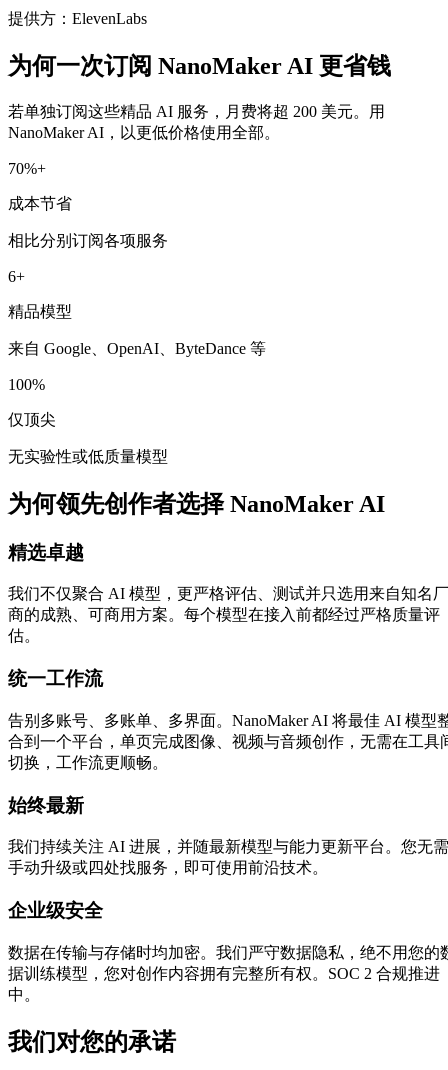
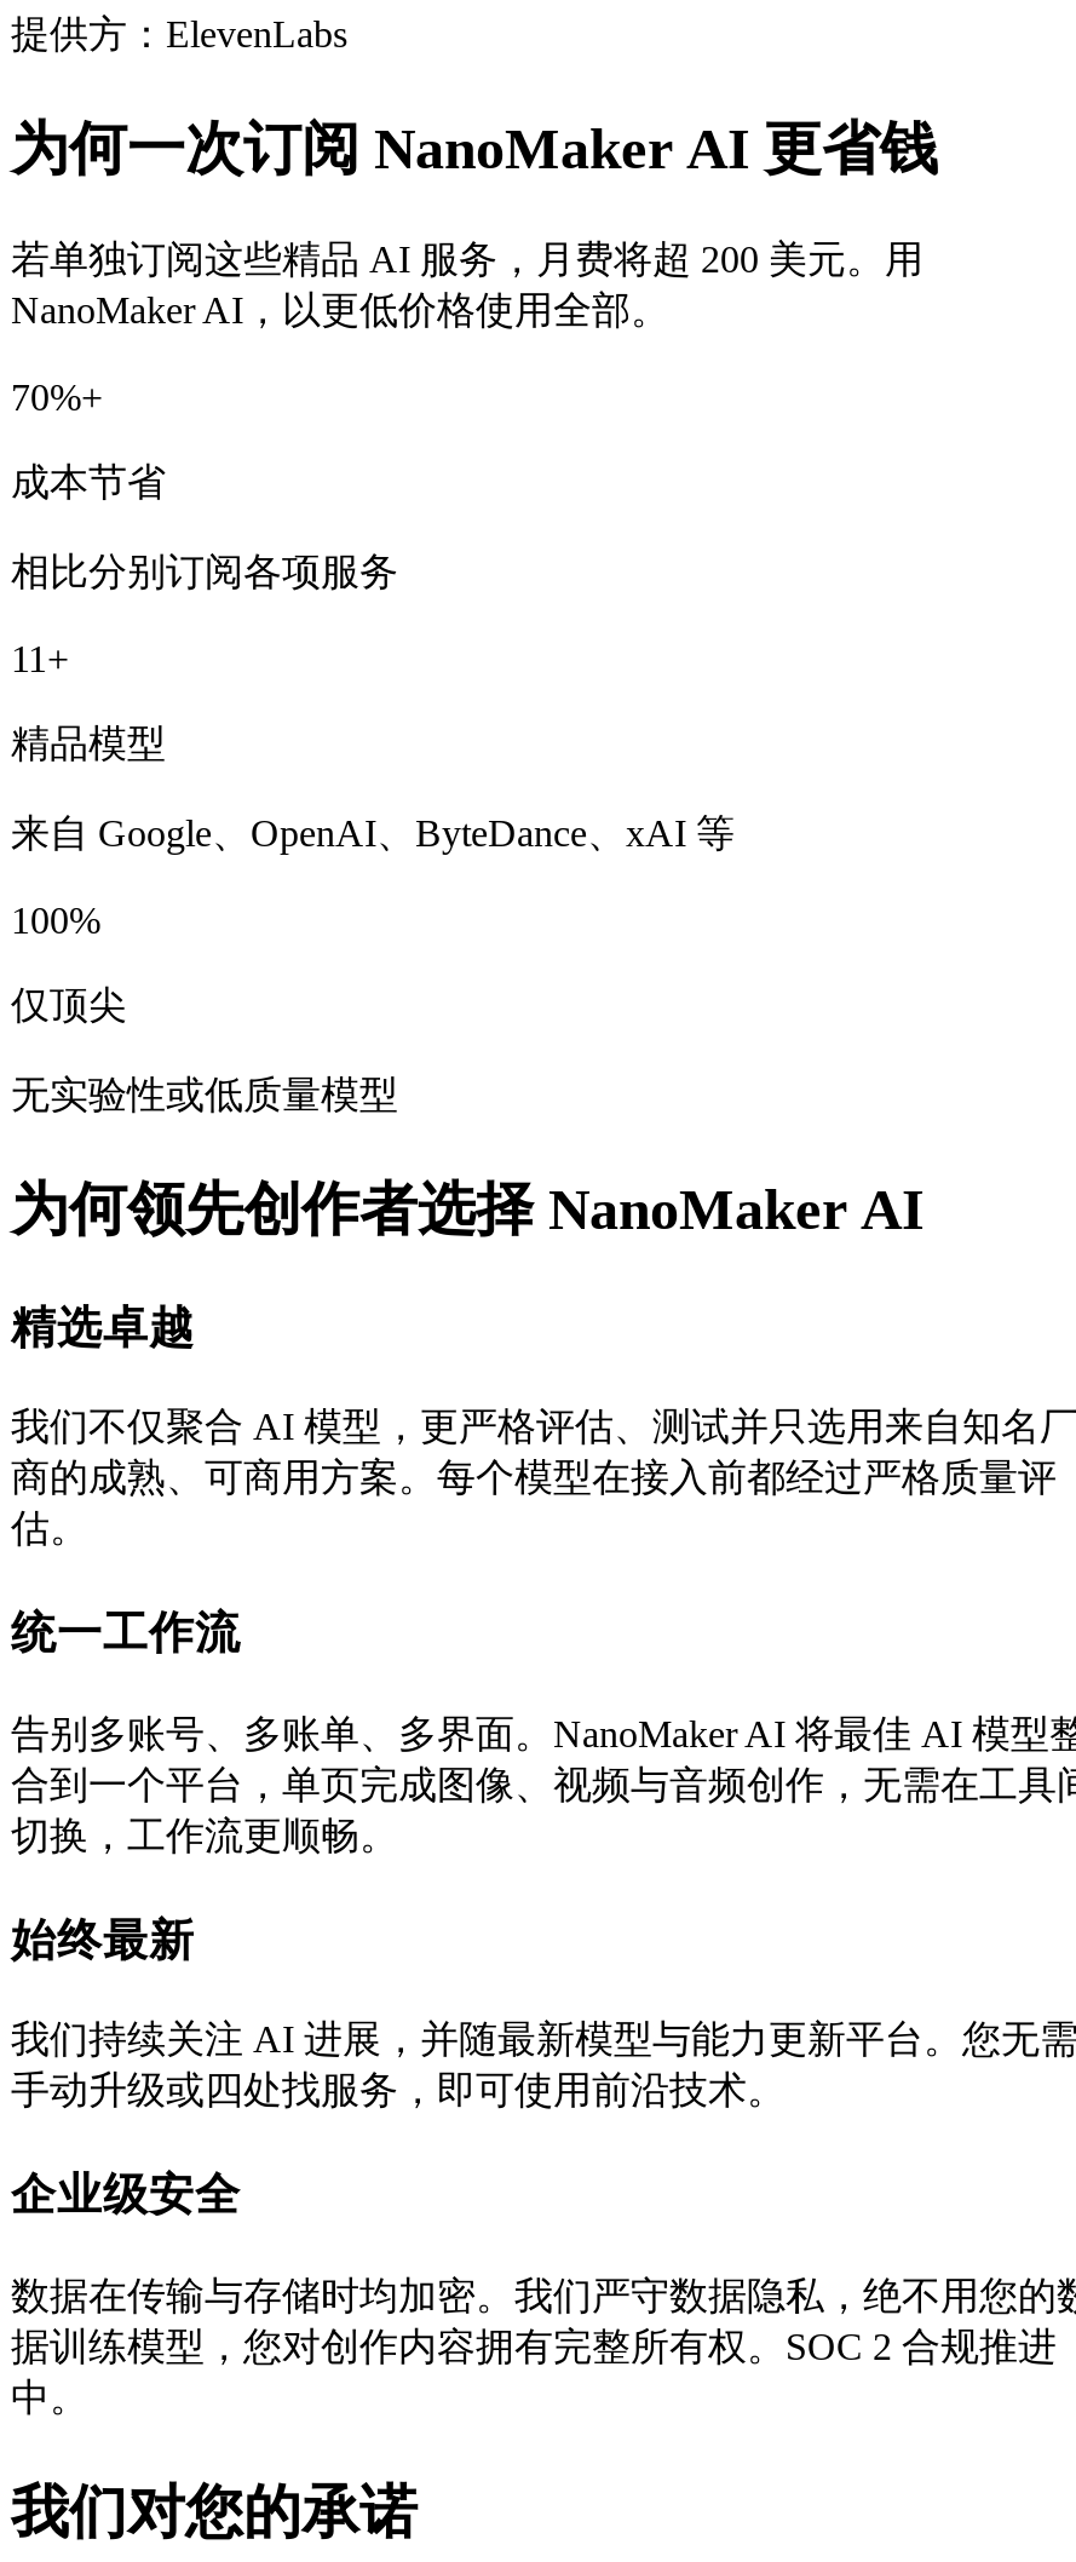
[8,268,25,285] 6+ -> [11,638,69,679] 11+
[8,340,266,357] 来自 Google、OpenAI、ByteDance 等 -> [11,812,735,853] 来自 Google、OpenAI、ByteDance、xAI 等

